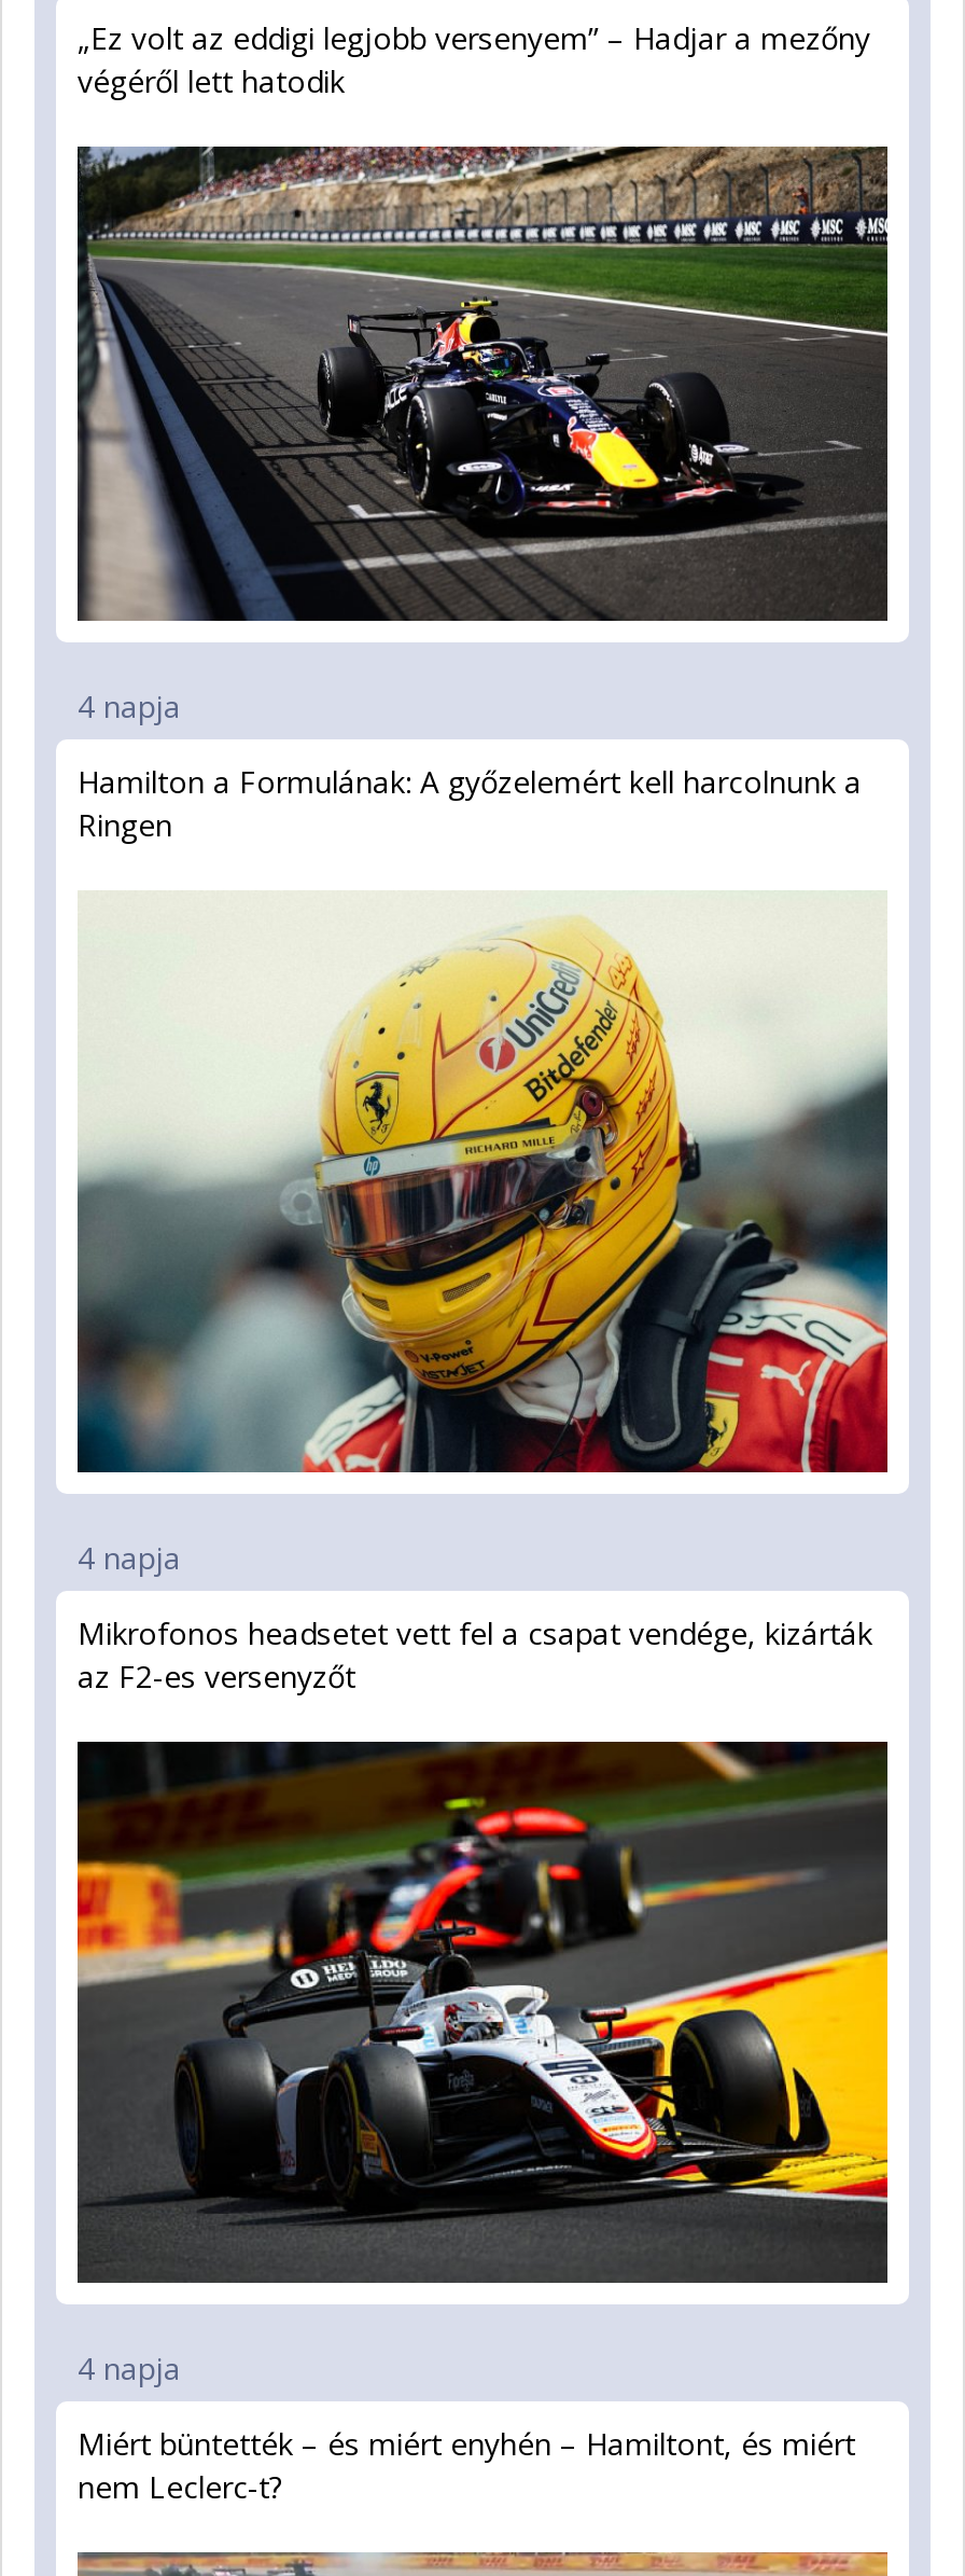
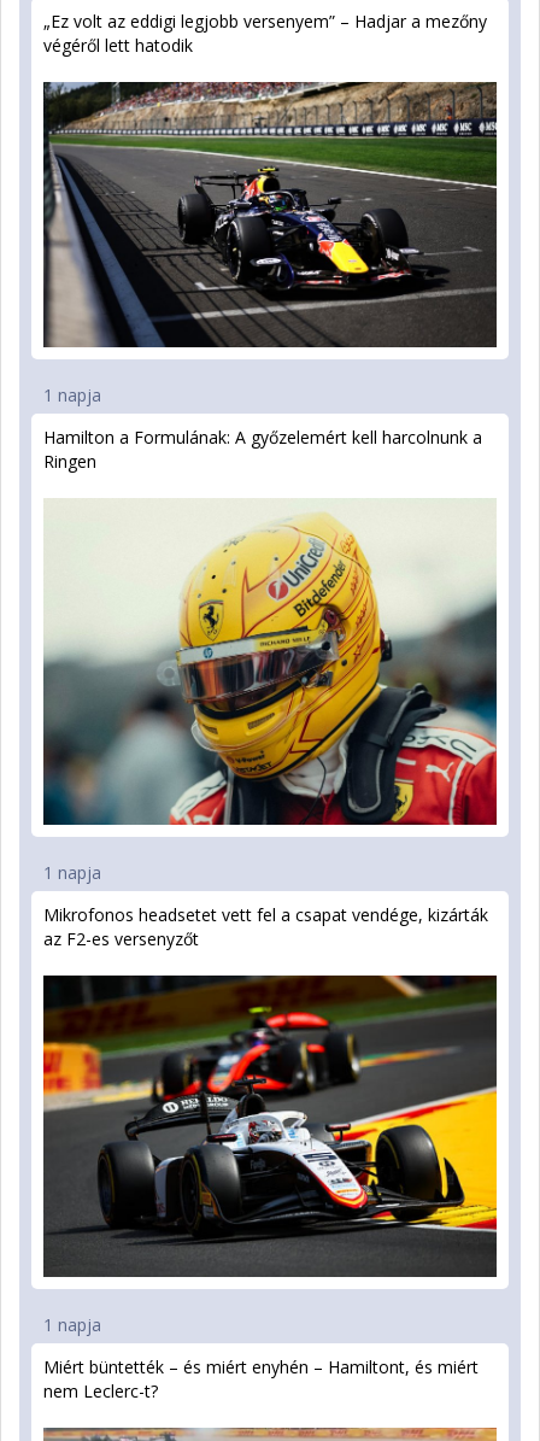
[78,686,181,727] 4 napja -> [43,384,101,407] 1 napja
[78,1538,181,1579] 4 napja -> [43,861,101,884] 1 napja
[78,2348,181,2389] 4 napja -> [43,1313,101,1336] 1 napja

